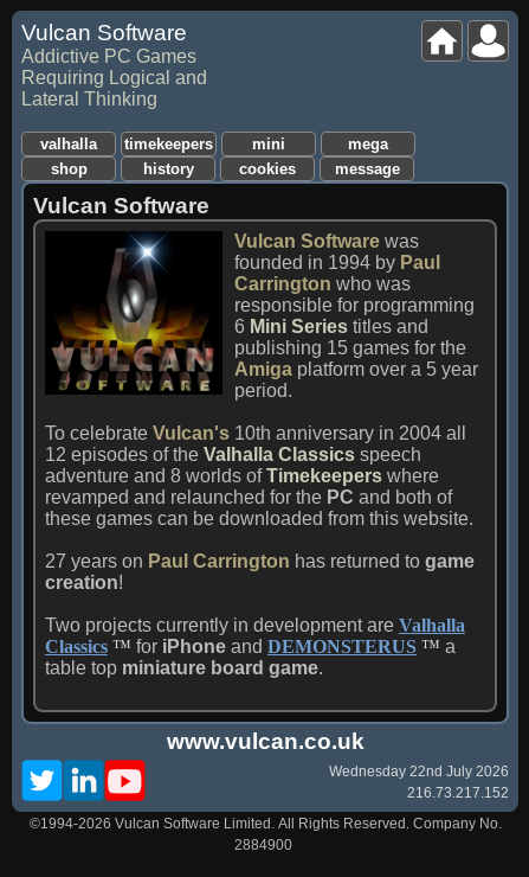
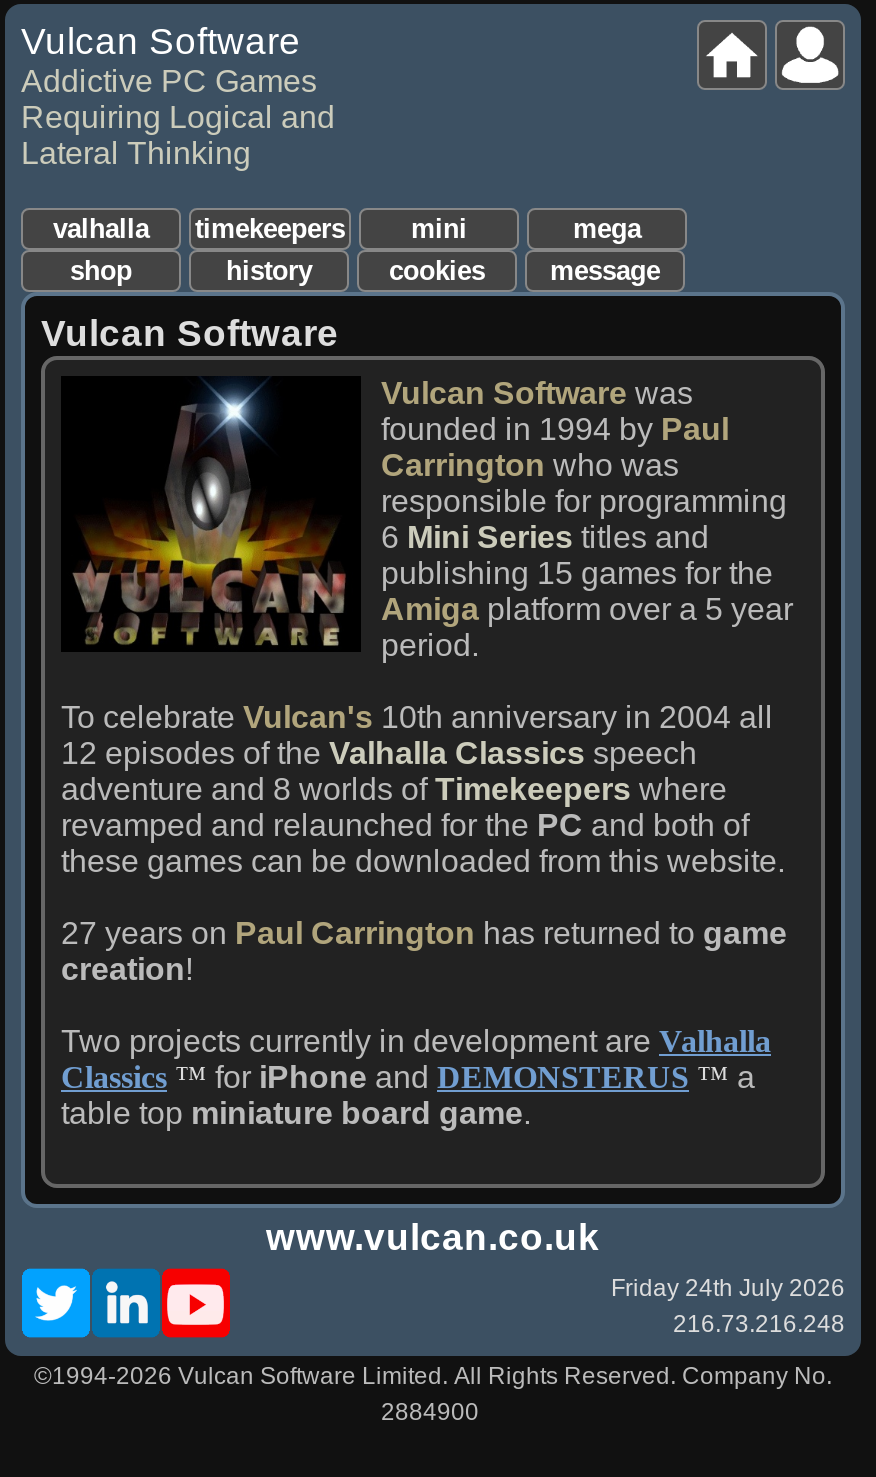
[329,763,509,780] Wednesday 22nd July 2026 -> [611,1274,845,1302] Friday 24th July 2026
[407,785,509,801] 216.73.217.152 -> [673,1310,845,1338] 216.73.216.248

